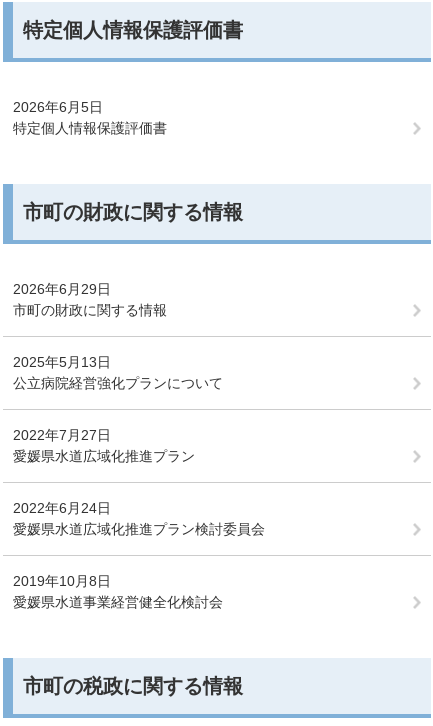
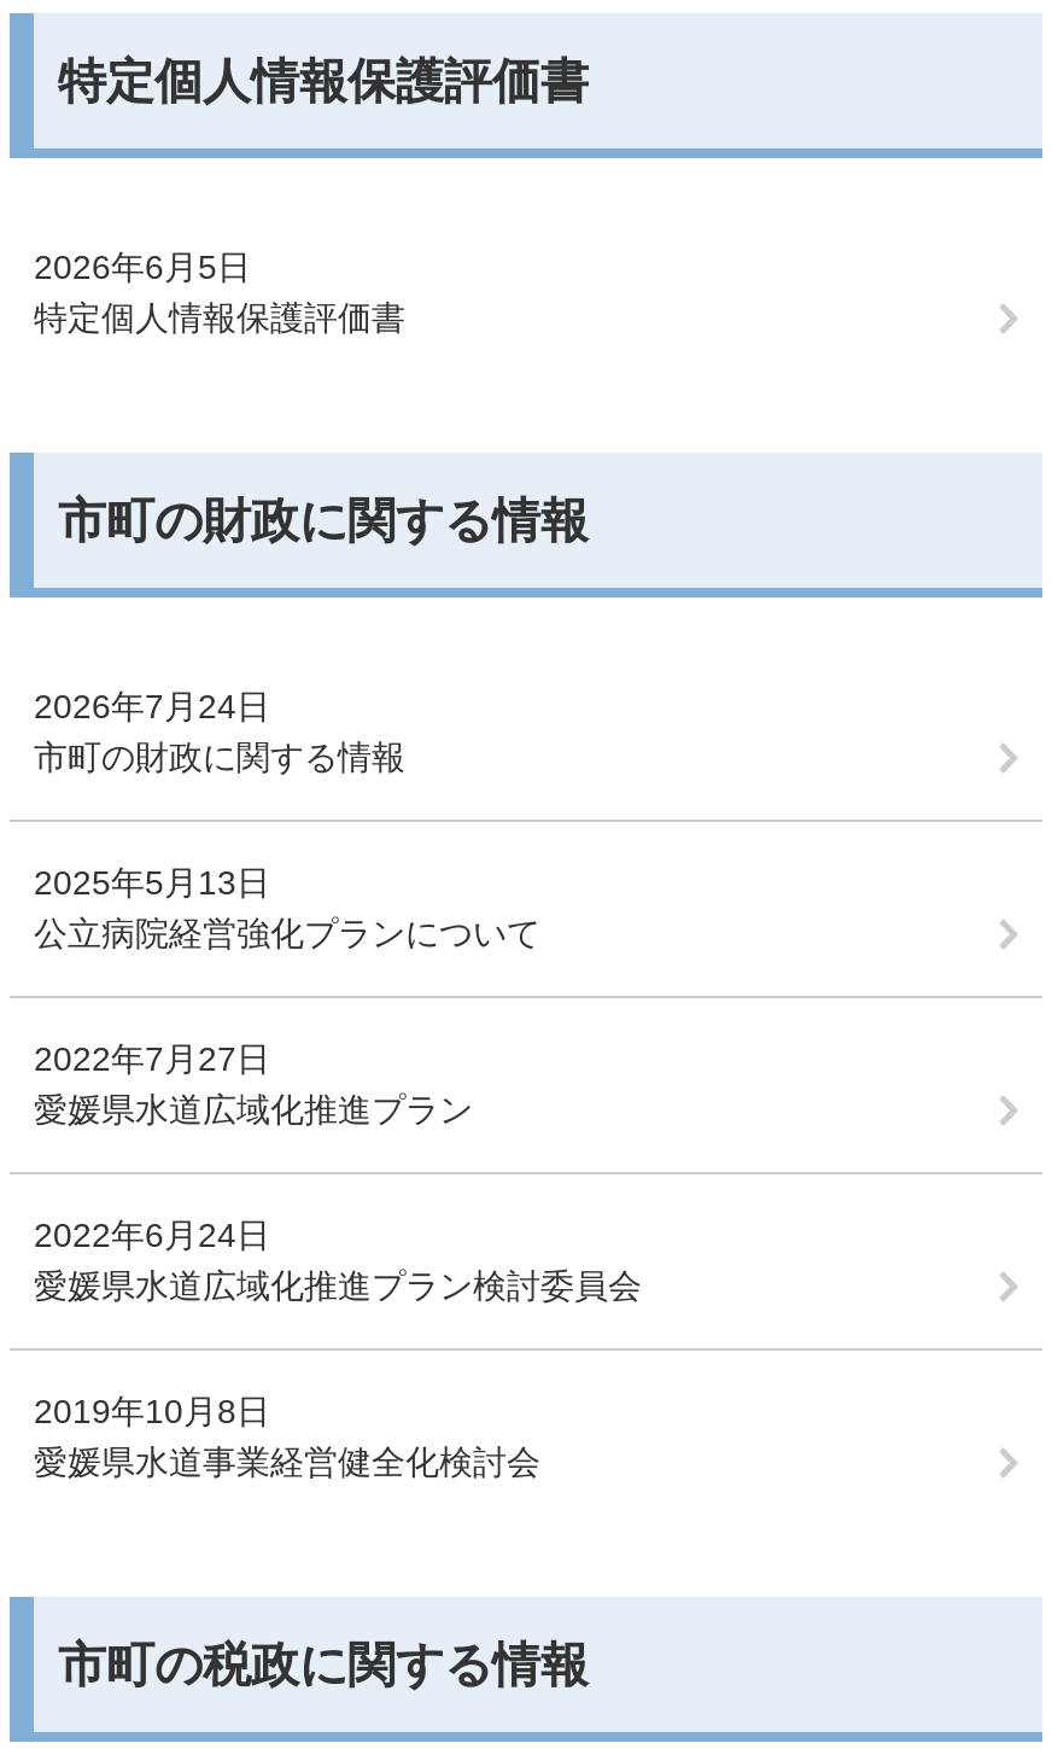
[13,281,111,297] 2026年6月29日 -> [34,687,270,725] 2026年7月24日

